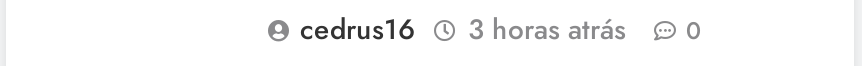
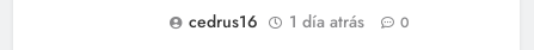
[300,9,702,49] cedrus16 3 horas atrás 0 -> [189,9,410,33] cedrus16 1 día atrás 0

